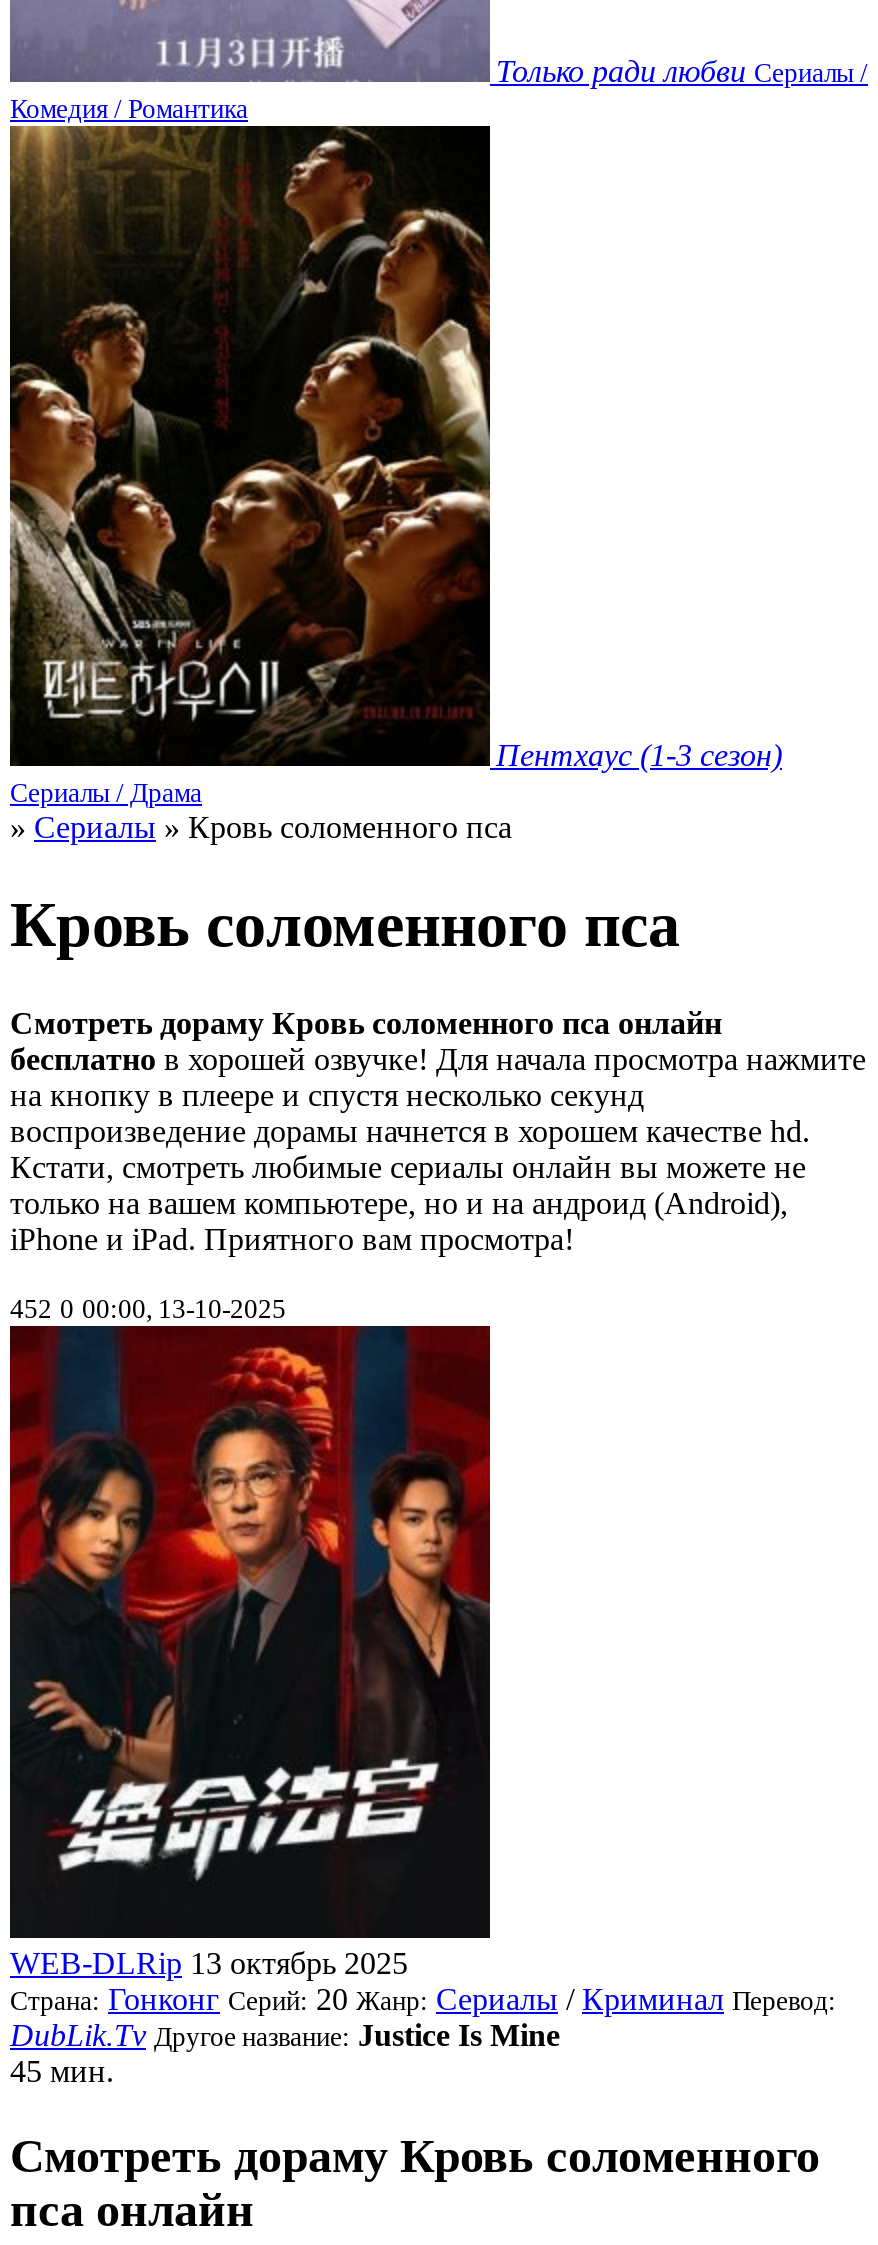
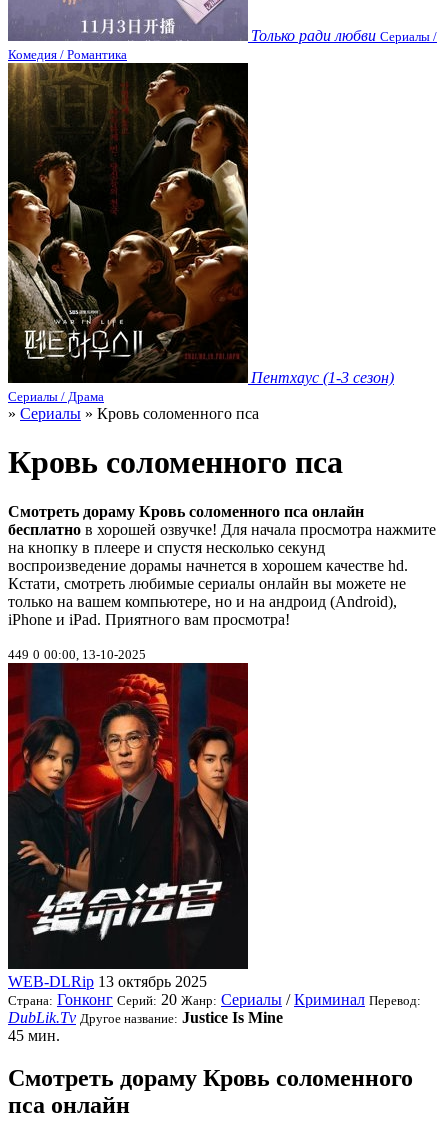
[10,1294,286,1324] 452 0 00:00, 13-10-2025 -> [8,647,146,662] 449 0 00:00, 13-10-2025

